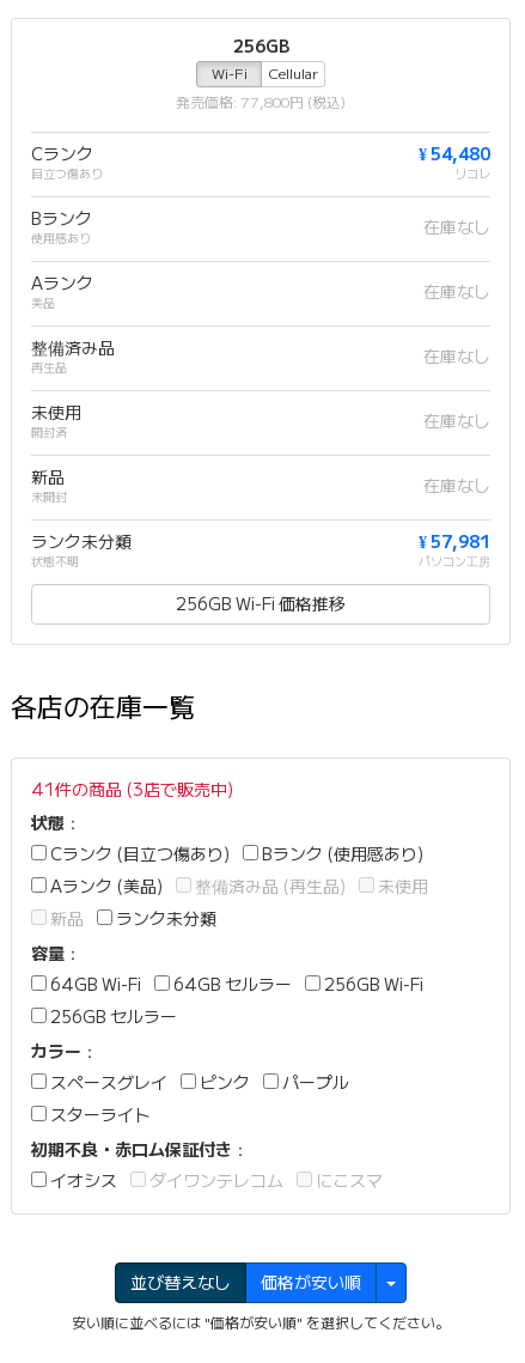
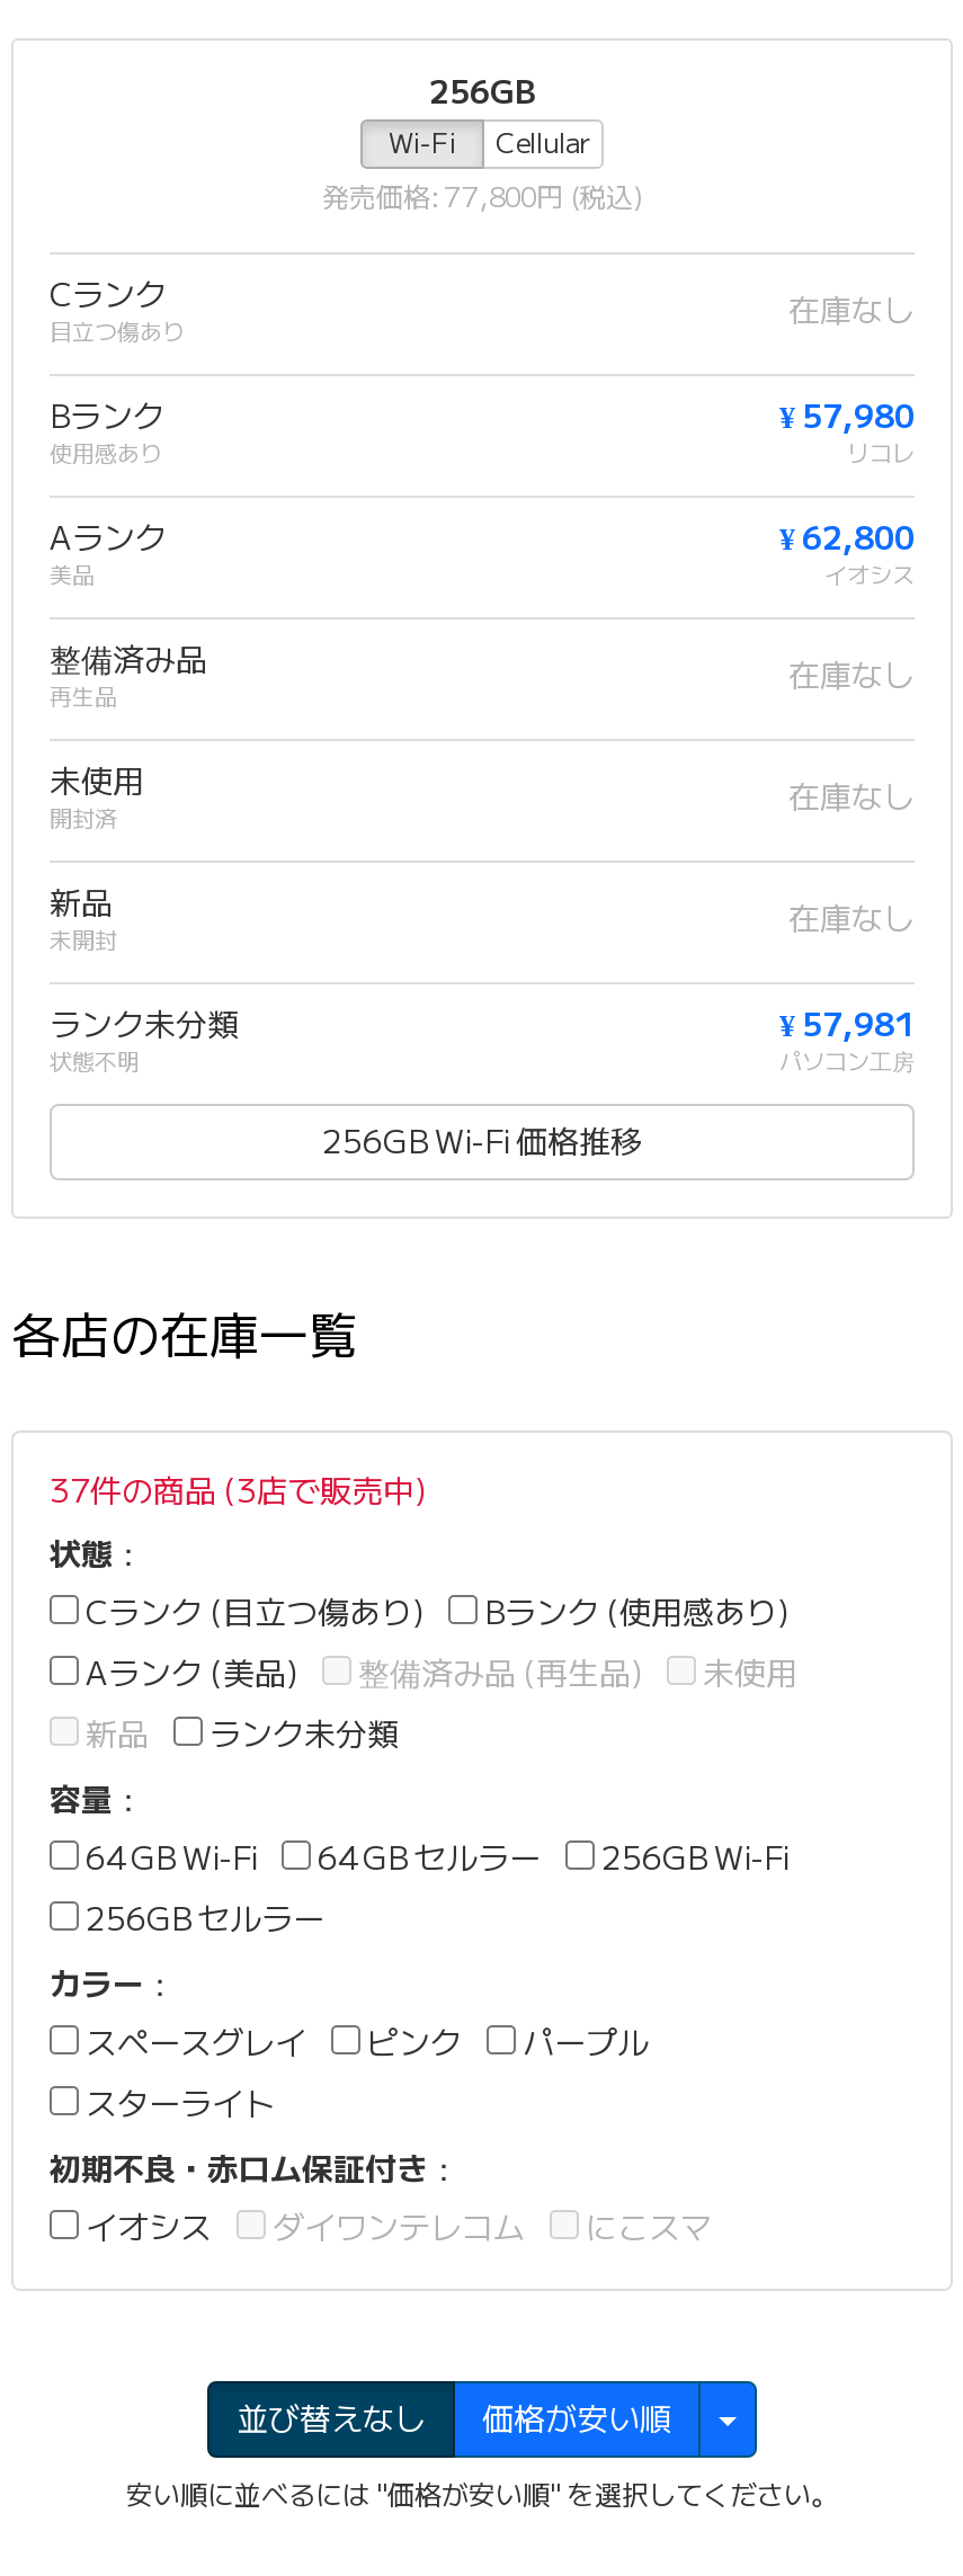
[419,144,490,182] ¥ 54,480 | リコレ -> [788,291,915,332] 在庫なし
[423,217,490,238] 在庫なし -> [779,397,915,469] ¥ 57,980 | リコレ
[423,282,490,303] 在庫なし -> [779,519,915,591] ¥ 62,800 | イオシス
[31,779,233,801] 41件の商品 (3店で販売中) -> [50,1472,426,1512] 37件の商品 (3店で販売中)

